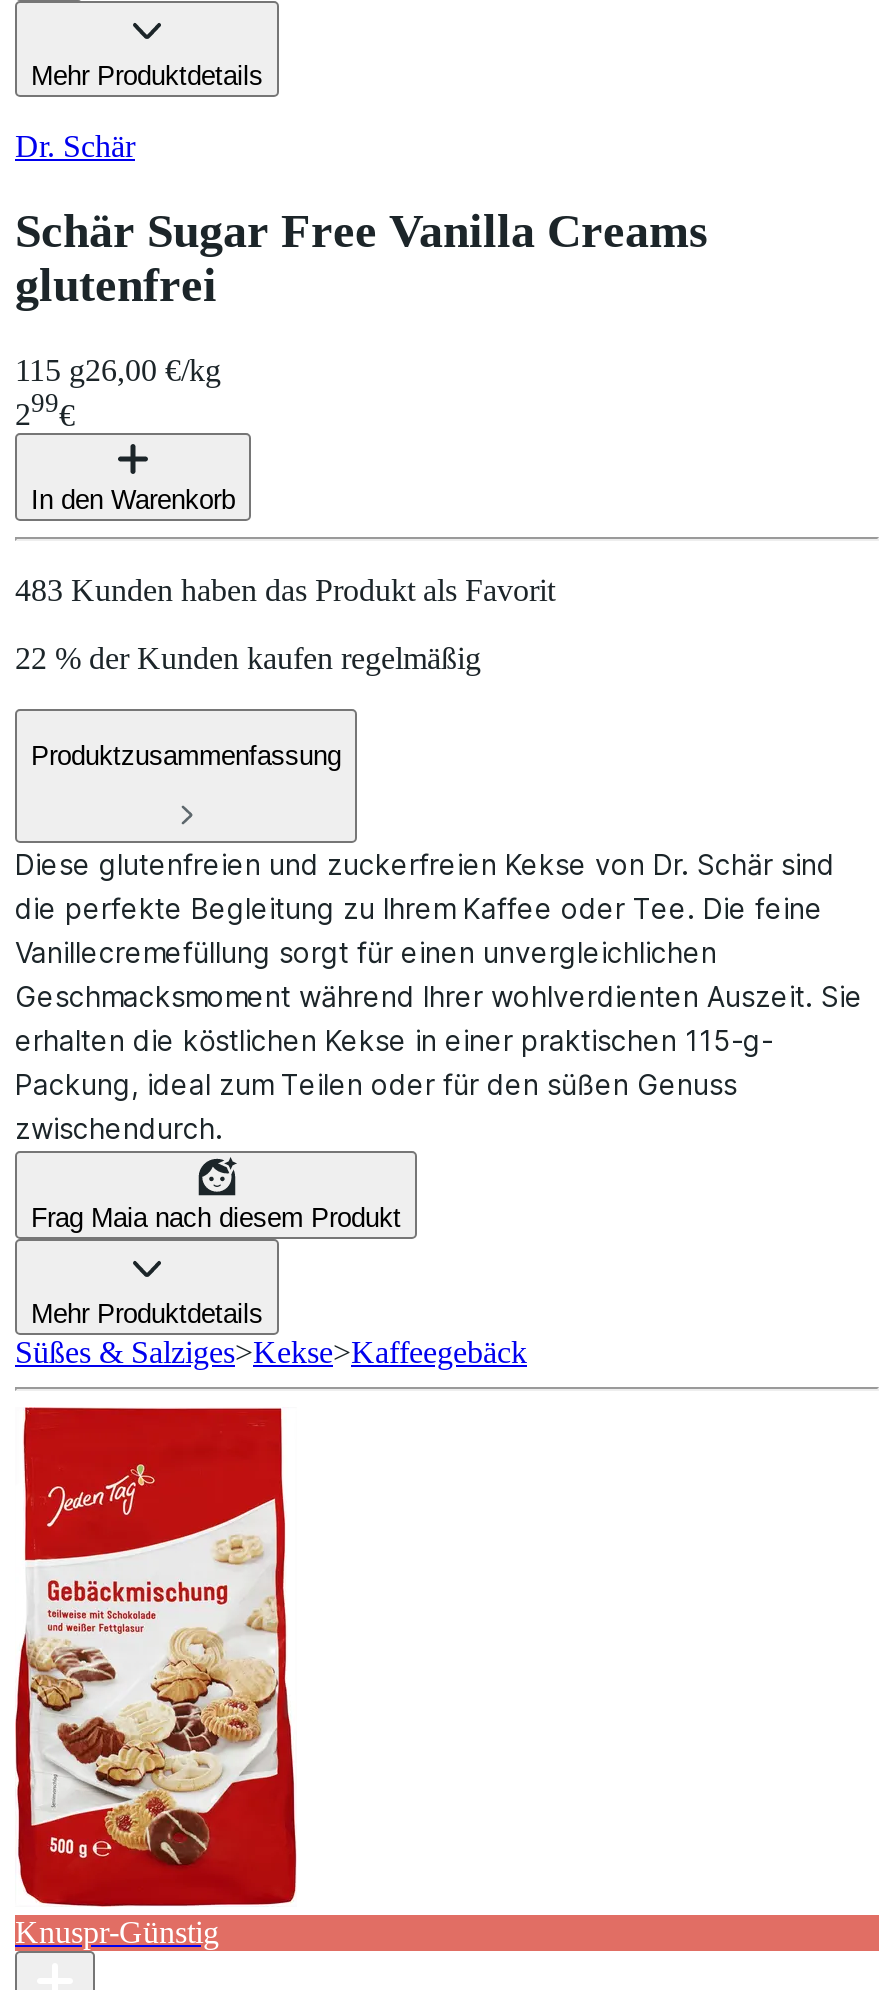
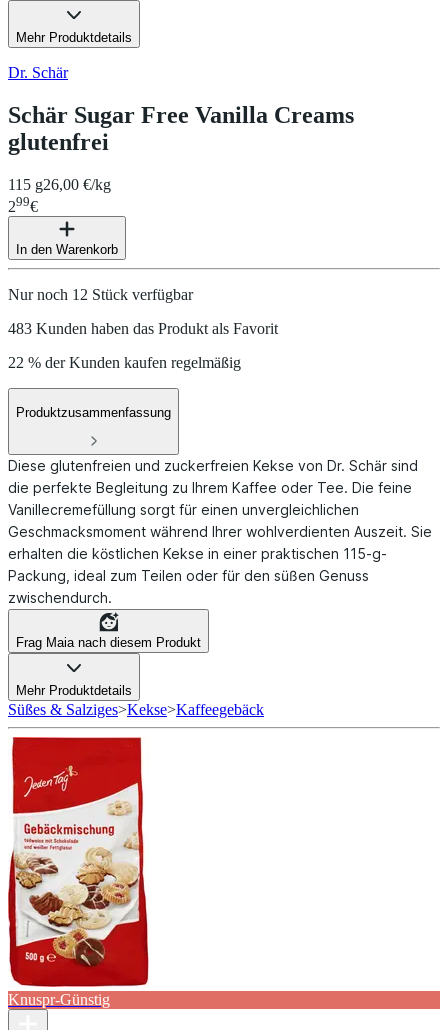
none -> [8,286,193,303] Nur noch 12 Stück verfügbar

